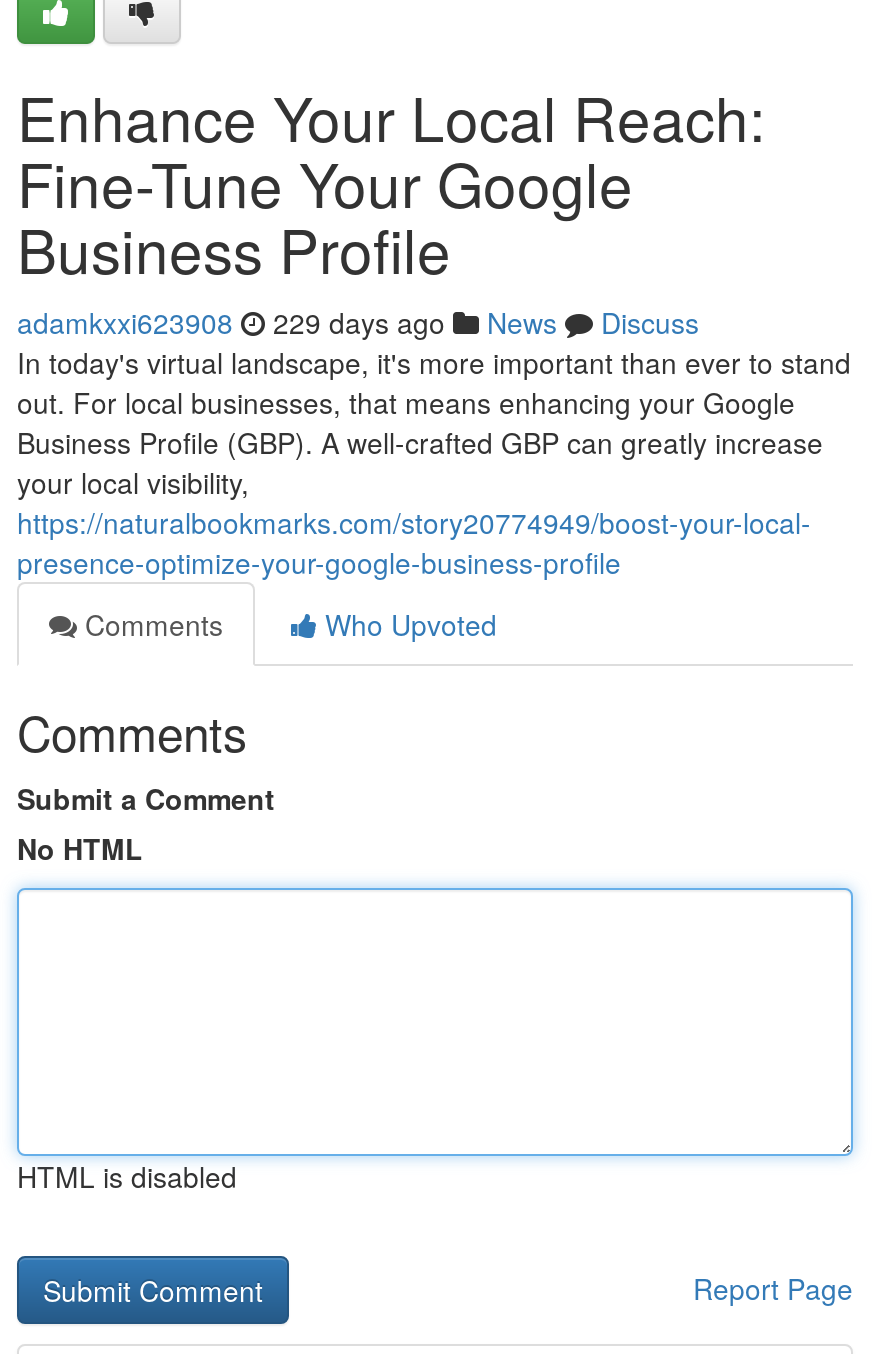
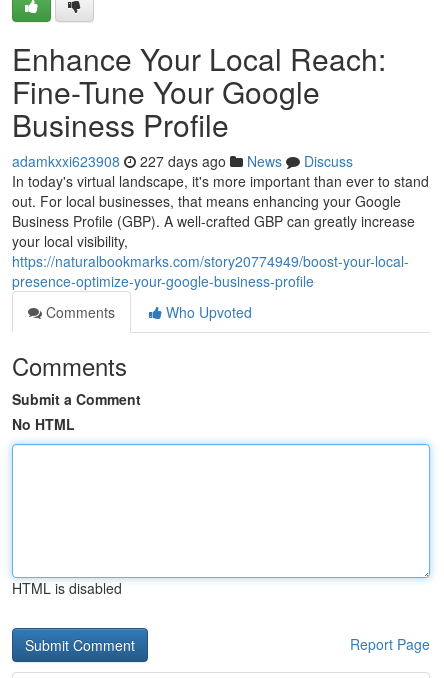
[17,302,699,342] adamkxxi623908 229 days ago News Discuss -> [12,151,353,171] adamkxxi623908 227 days ago News Discuss

